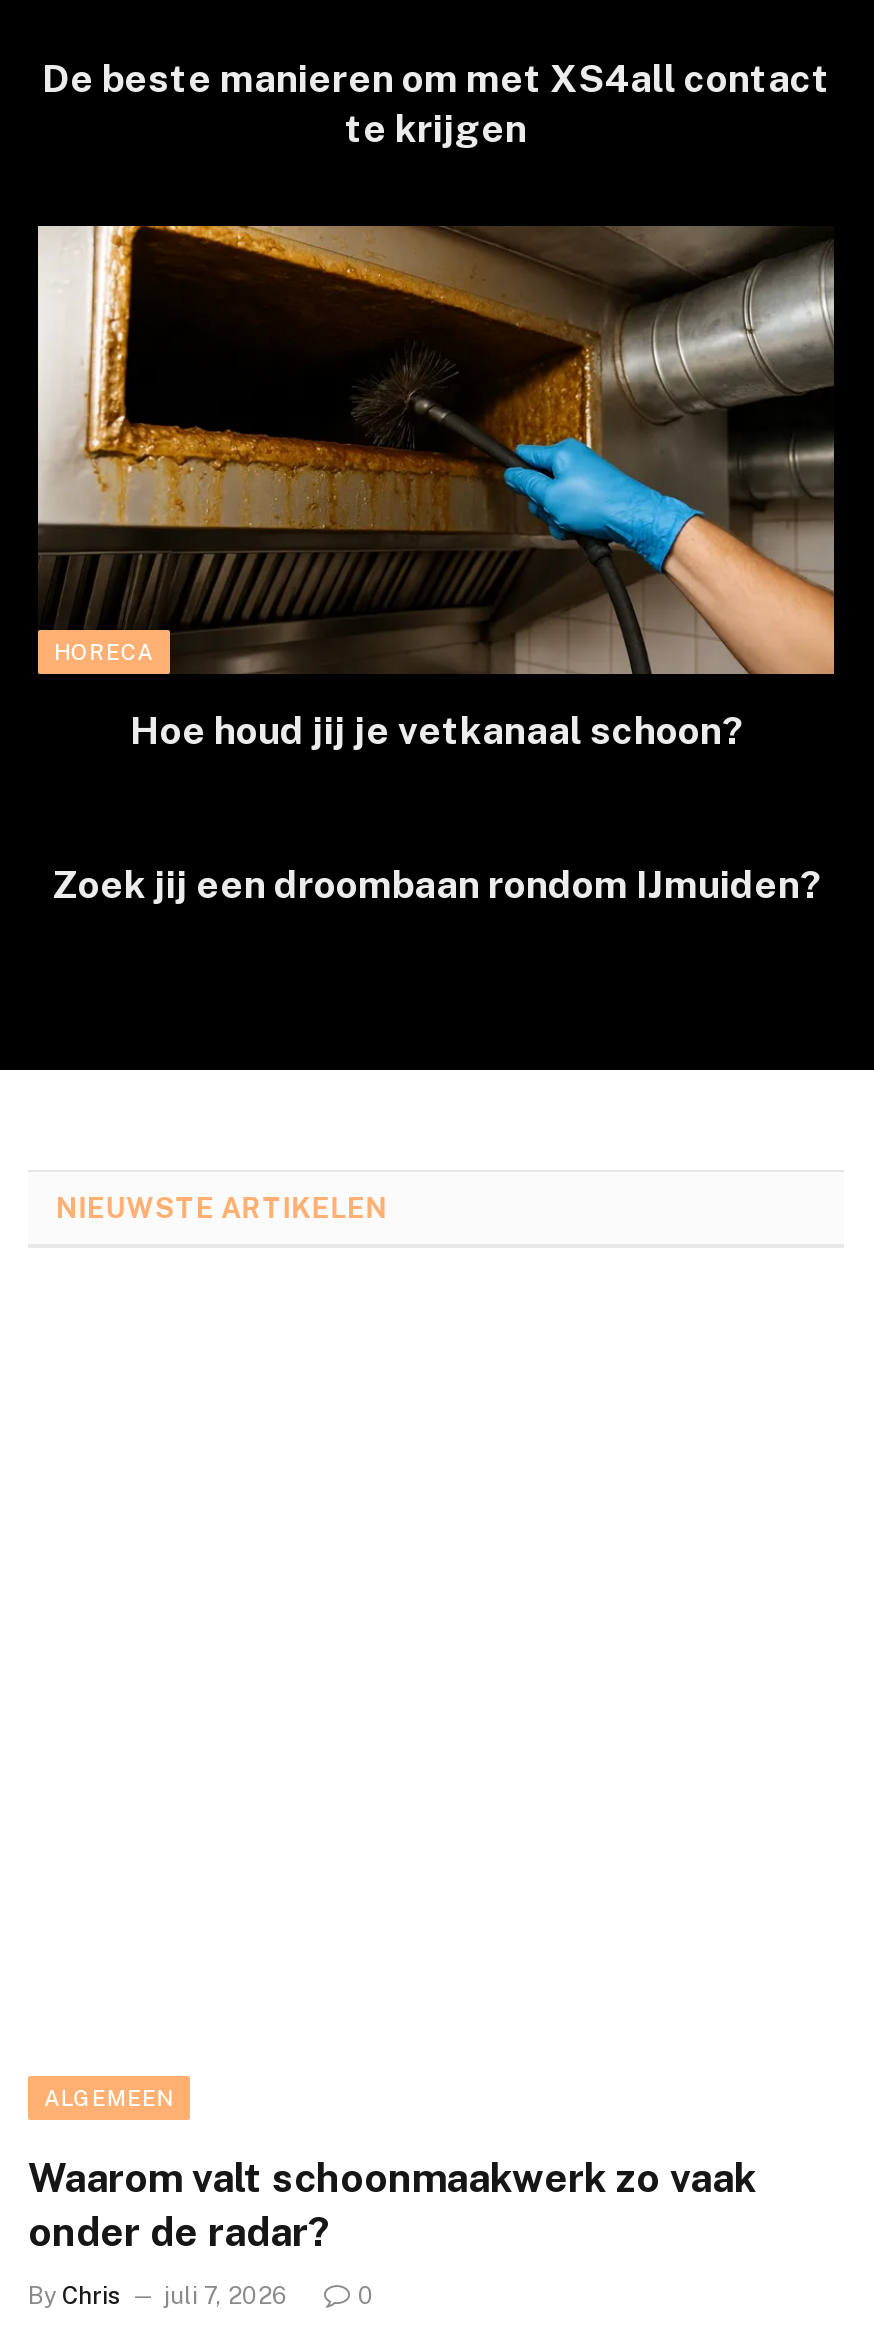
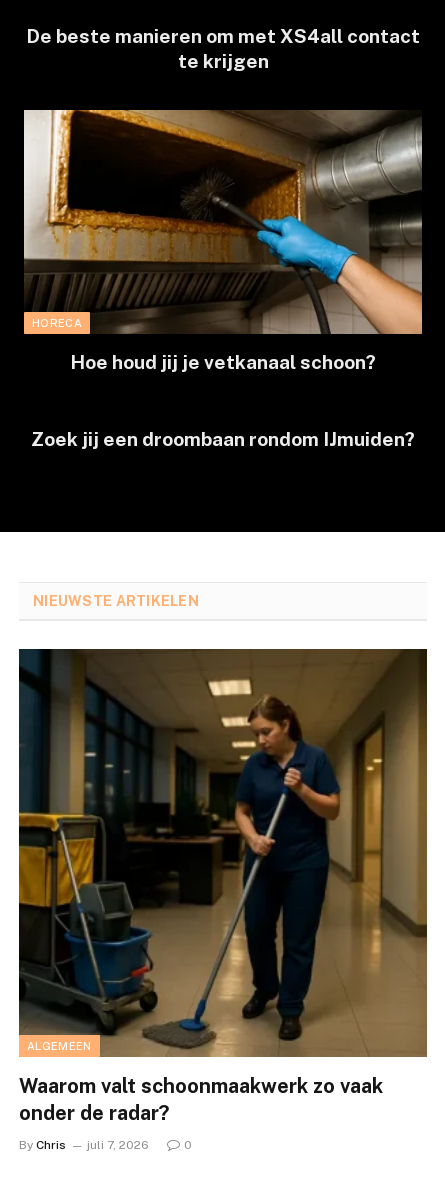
none -> [18,648,428,1058] [image]

